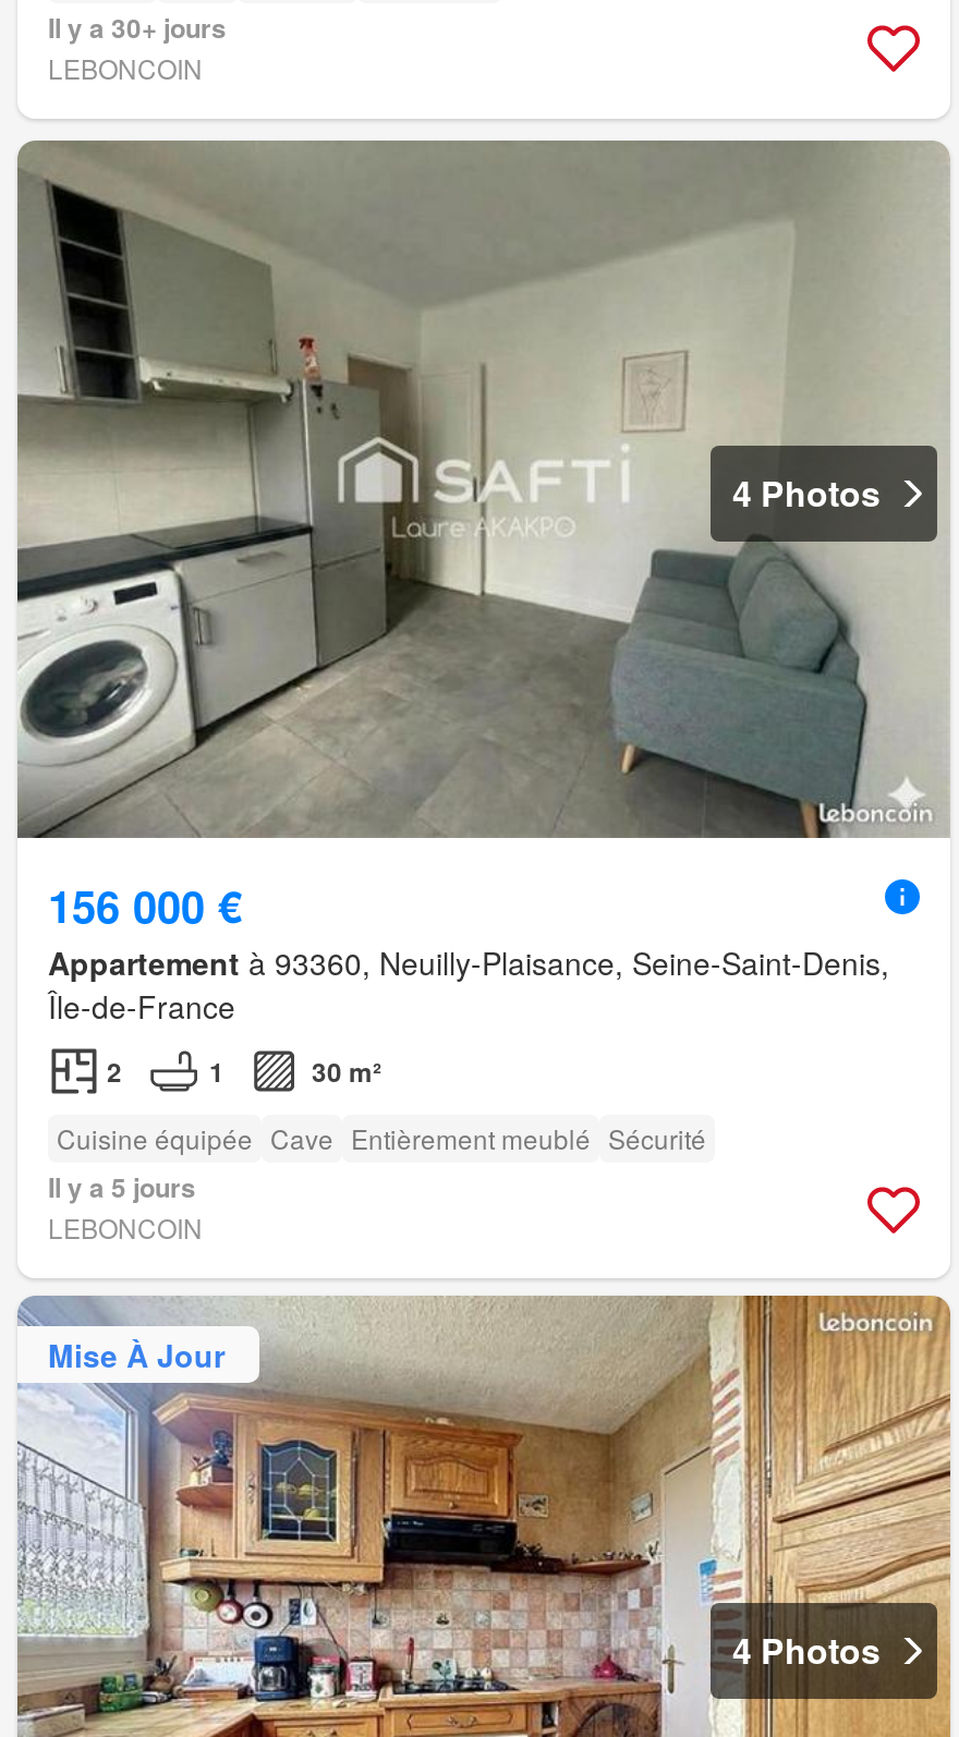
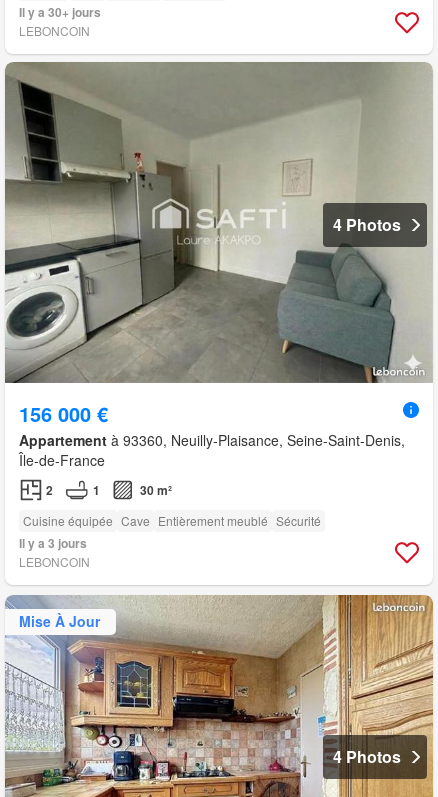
[48,1168,196,1207] Il y a 5 jours -> [19,534,87,552] Il y a 3 jours

